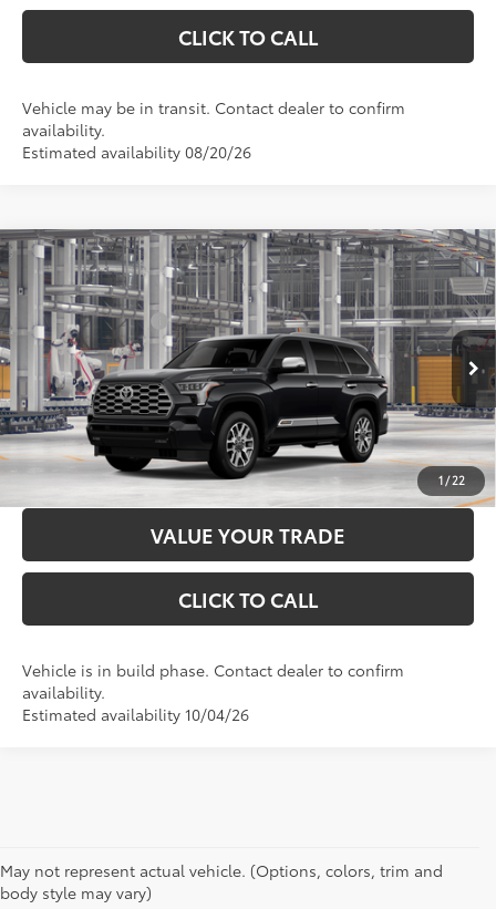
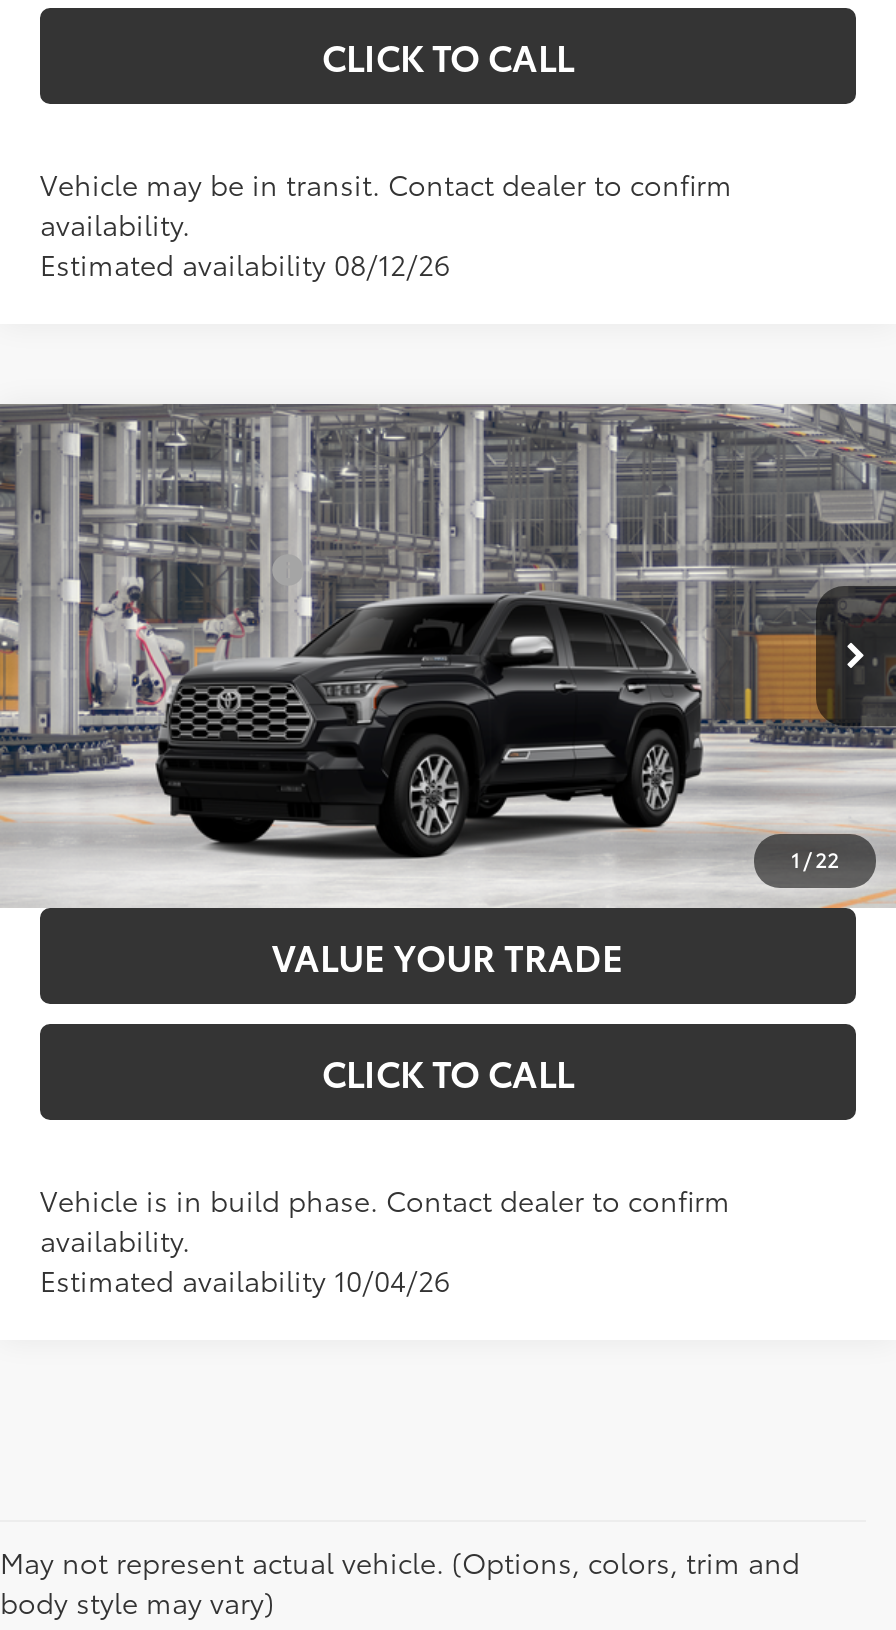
[22,140,251,162] Estimated availability 08/20/26 -> [40,243,450,283] Estimated availability 08/12/26

